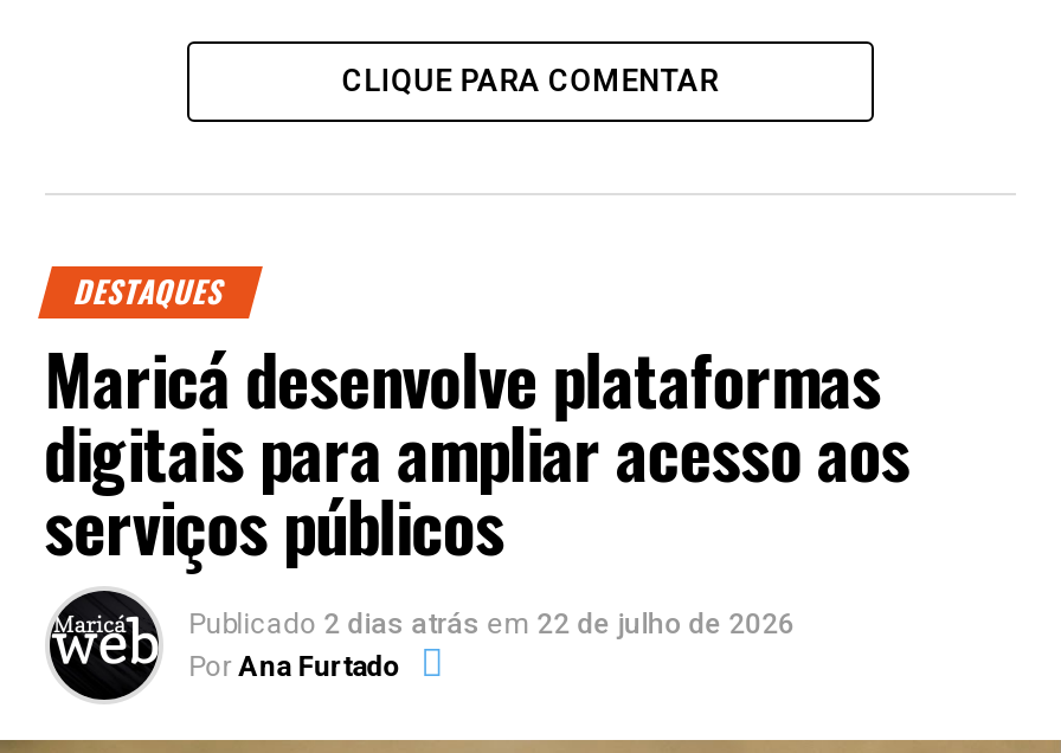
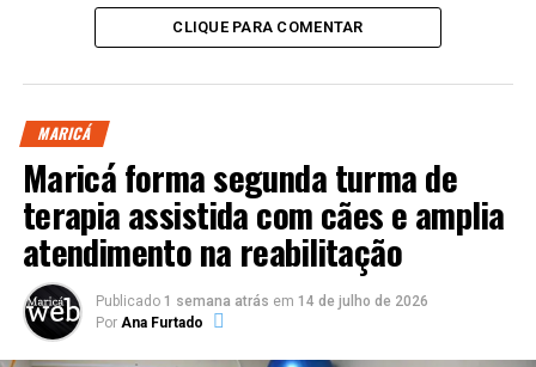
[44,267,910,639] DESTAQUES | Maricá desenvolve plataformas | digitais para ampliar acesso aos | serviços públicos | Publicado 2 dias atrás em 22 de julho de 2026 -> [22,122,504,309] MARICÁ | Maricá forma segunda turma de | terapia assistida com cães e amplia | atendimento na reabilitação | Publicado 1 semana atrás em 14 de julho de 2026

